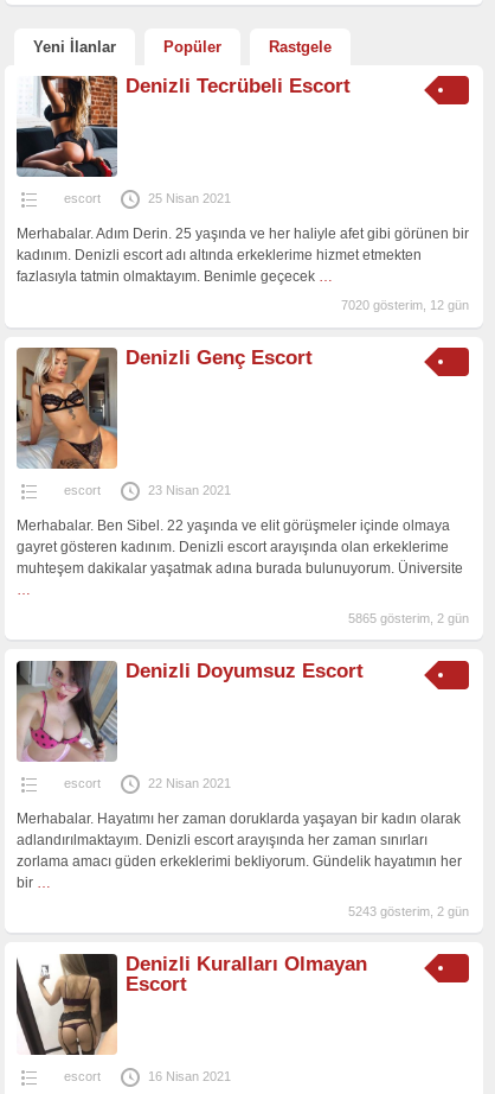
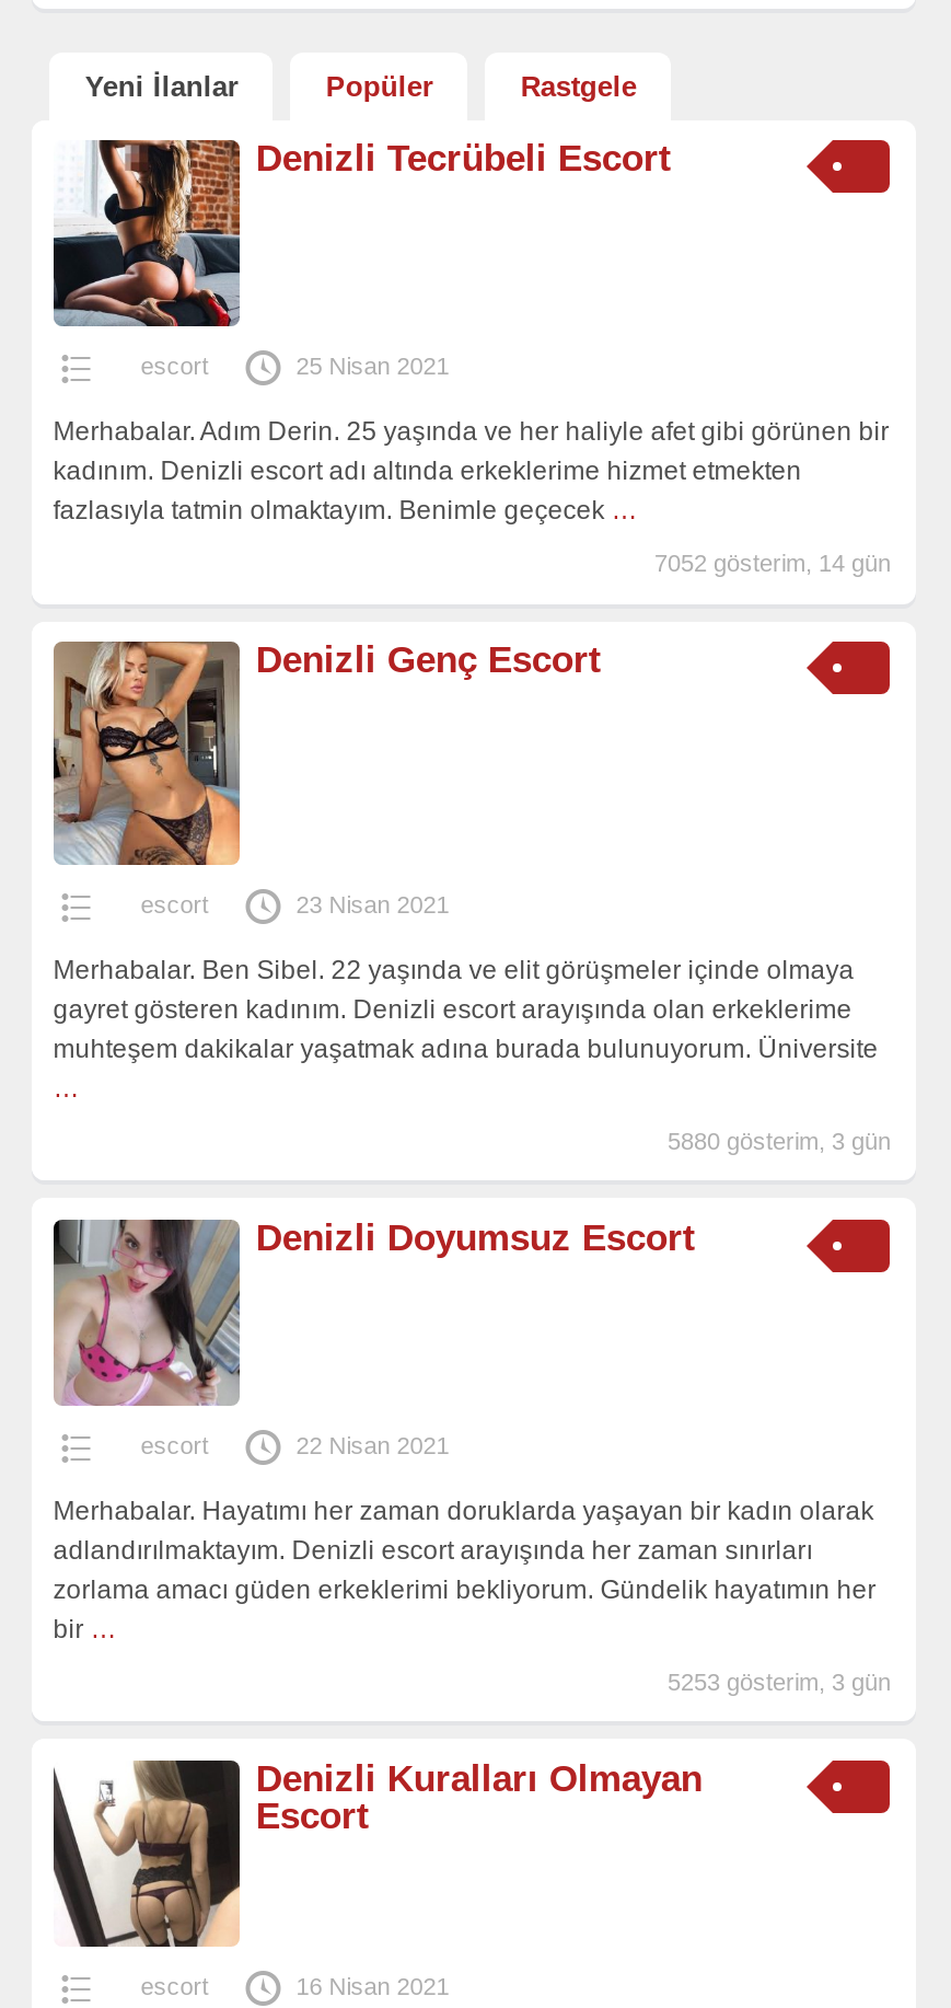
[342,298,469,313] 7020 gösterim, 12 gün -> [654,551,891,577] 7052 gösterim, 14 gün
[349,611,469,625] 5865 gösterim, 2 gün -> [667,1128,891,1154] 5880 gösterim, 3 gün
[349,904,469,918] 5243 gösterim, 2 gün -> [667,1668,891,1694] 5253 gösterim, 3 gün

